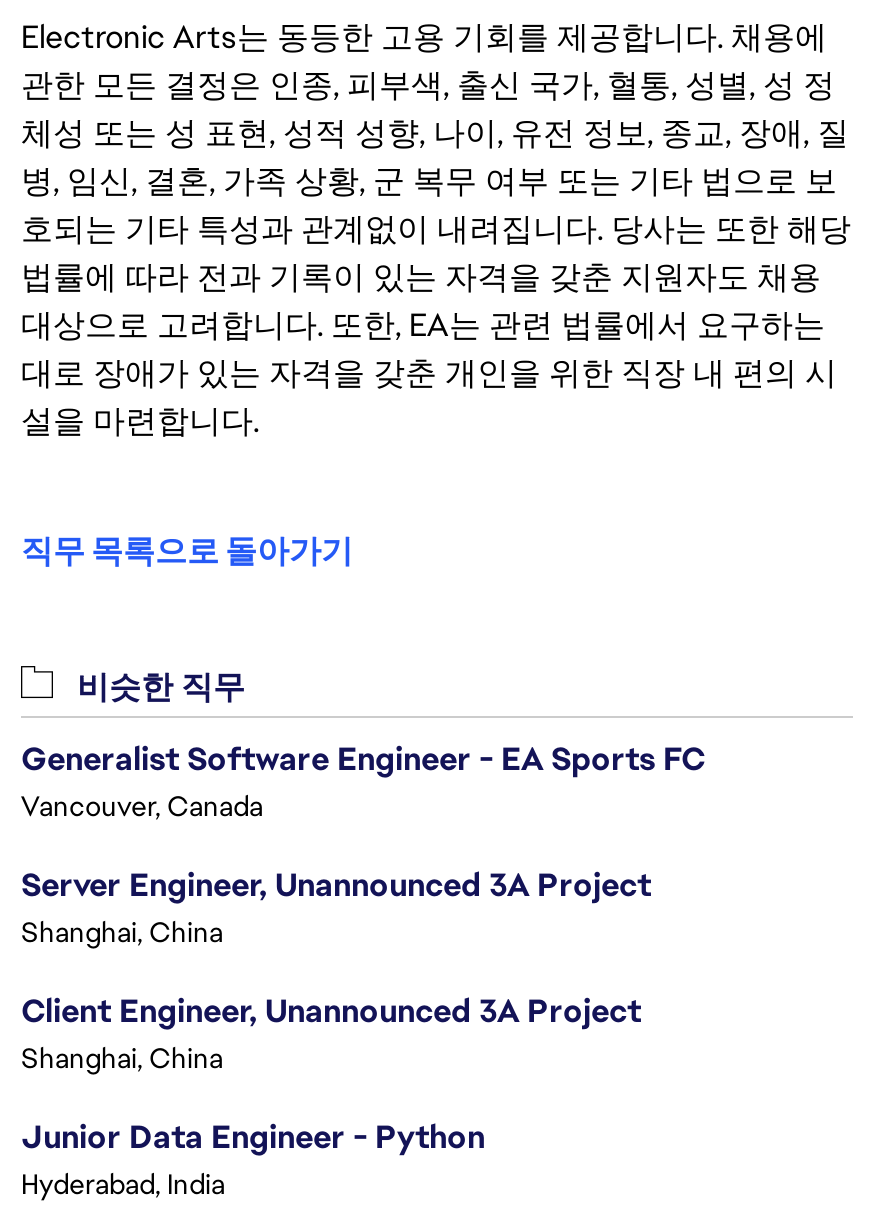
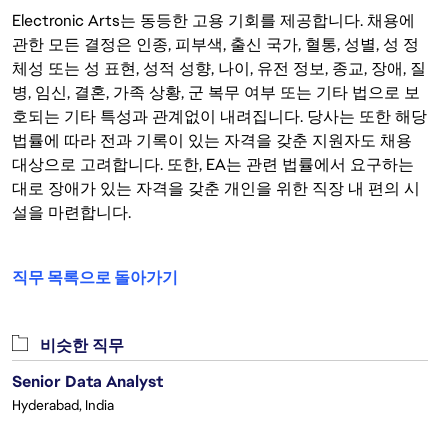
[21,738,705,1158] Generalist Software Engineer - EA Sports FC | Vancouver, Canada | Server Engineer, Unannounced 3A Project | Shanghai, China | Client Engineer, Unannounced 3A Project | Shanghai, China | Junior Data Engineer - Python -> [12,371,163,392] Senior Data Analyst

